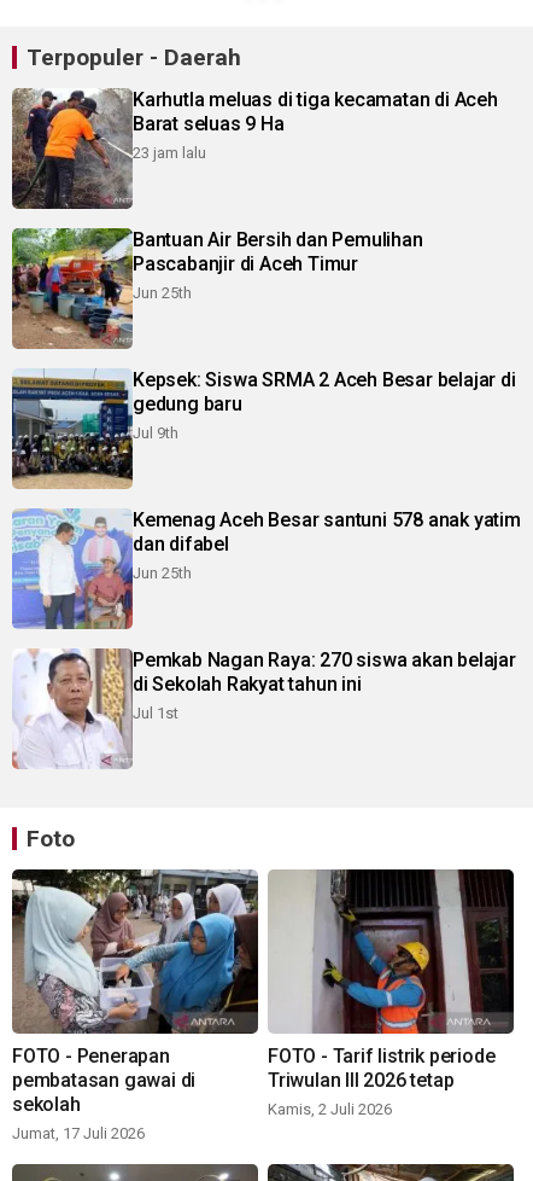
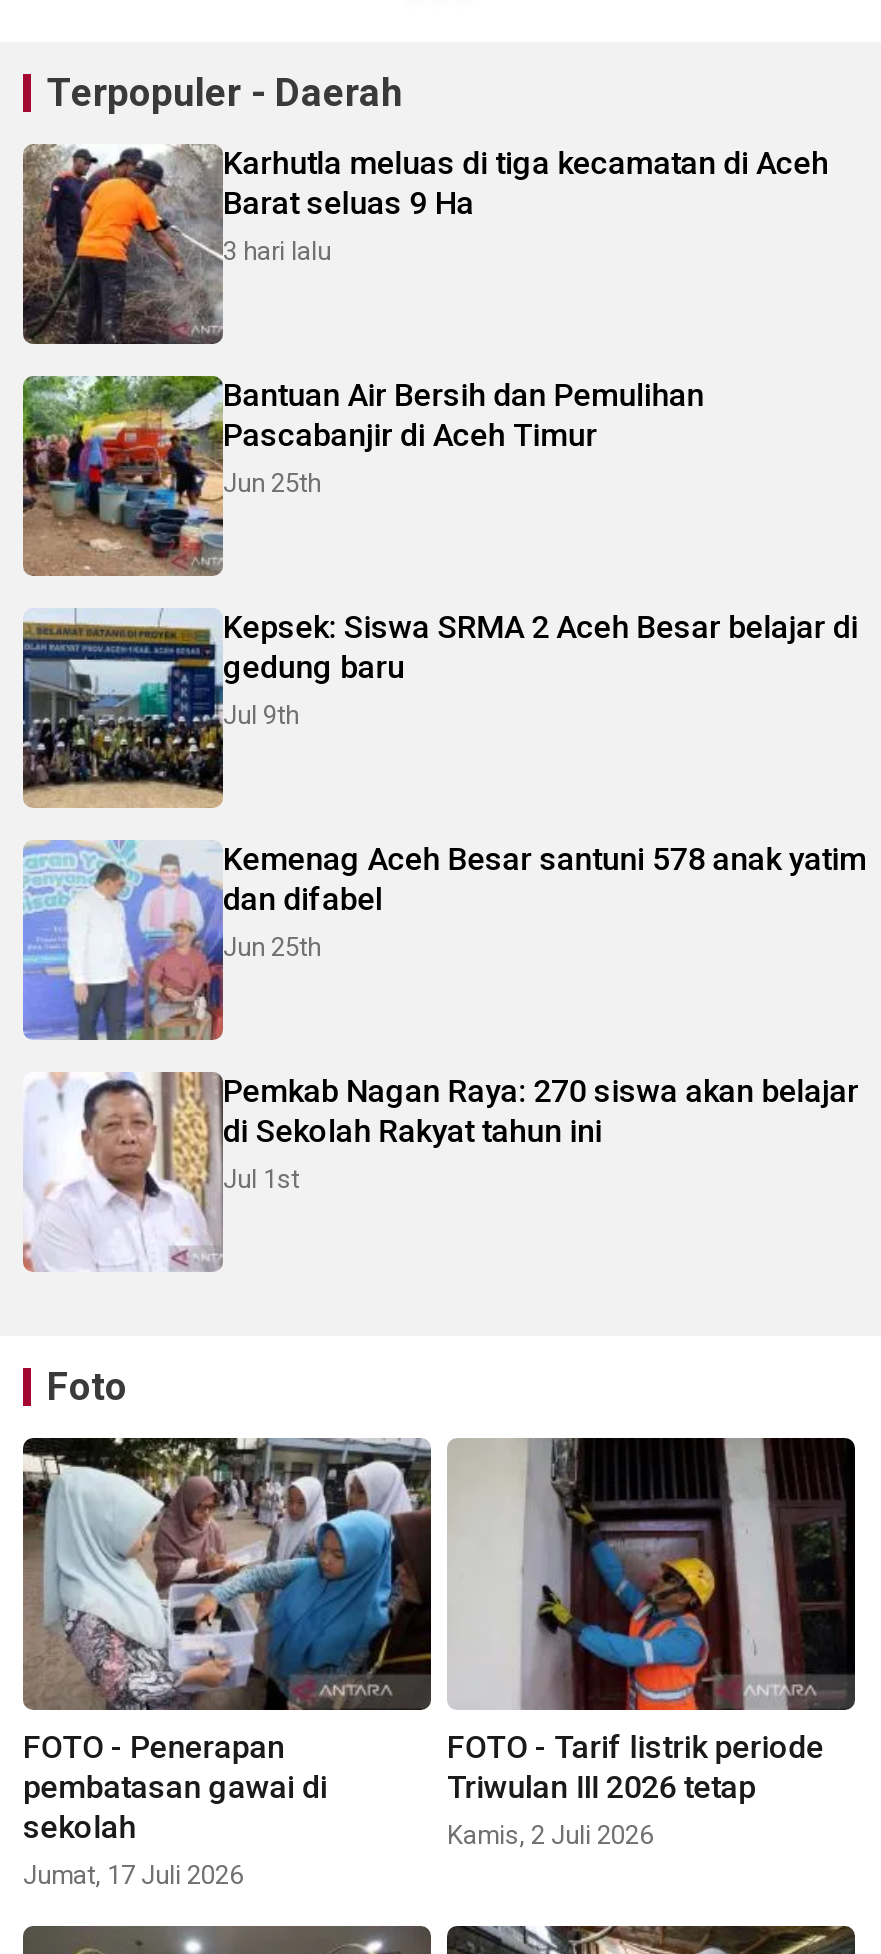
[133,143,206,161] 23 jam lalu -> [223,235,331,265] 3 hari lalu

